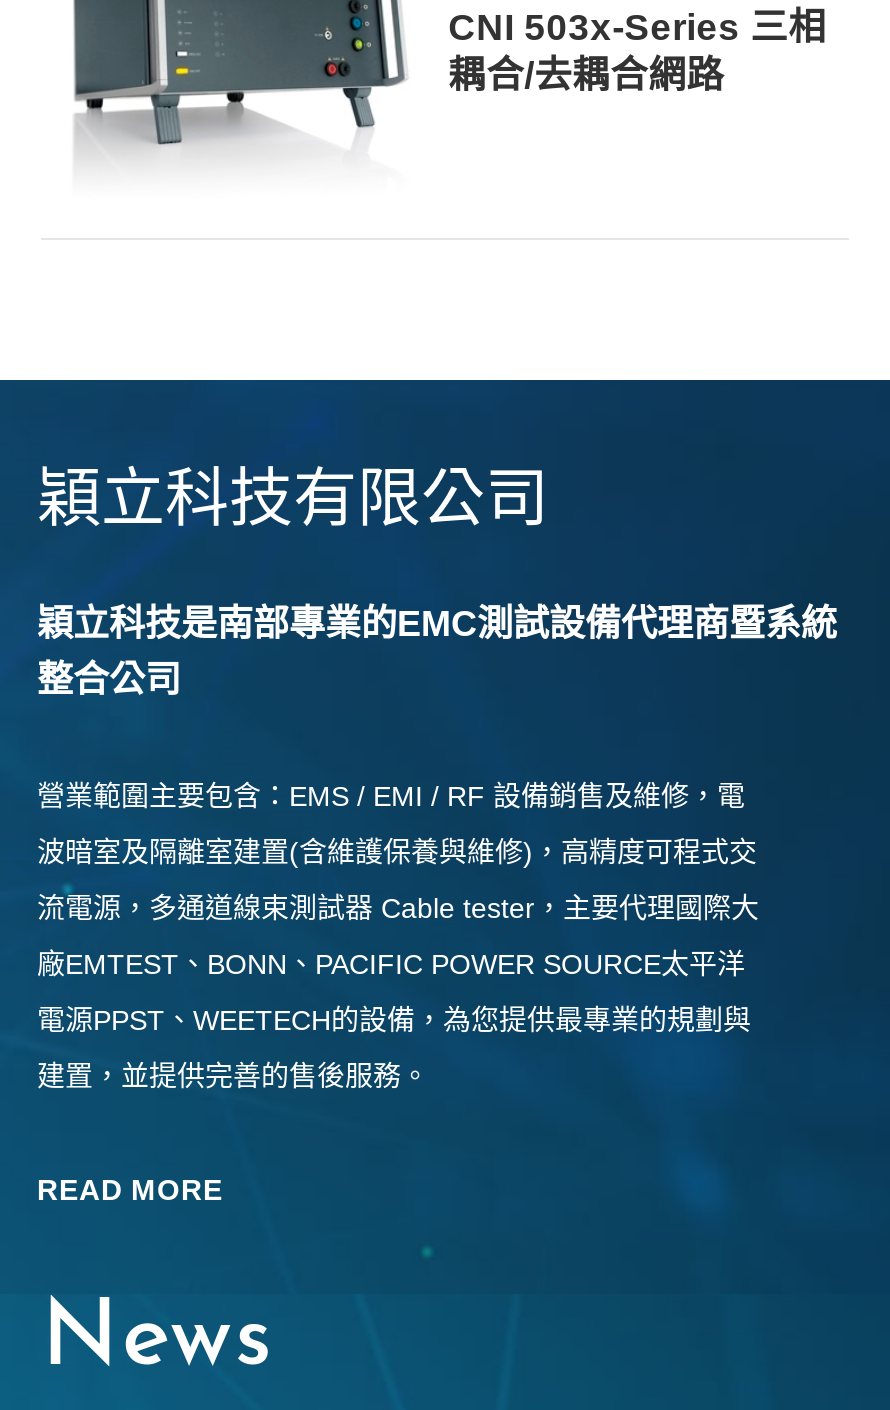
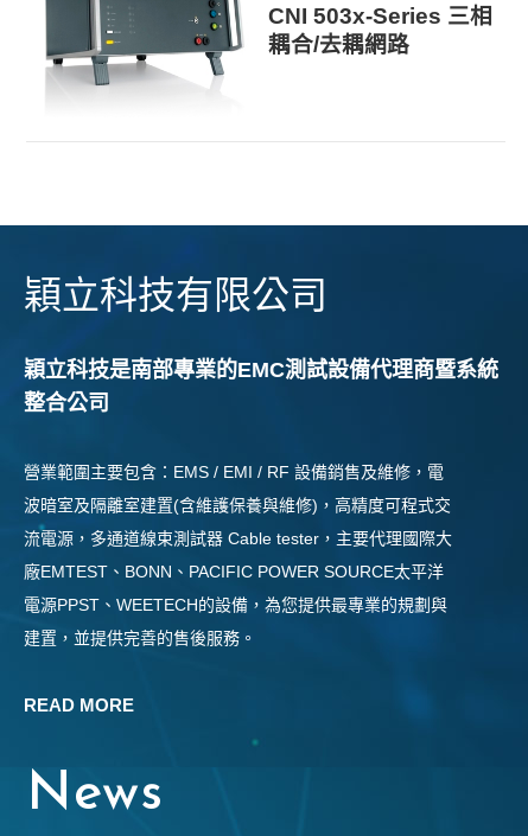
[448,54,724,96] 耦合/去耦合網路 -> [268,32,409,57] 耦合/去耦網路

